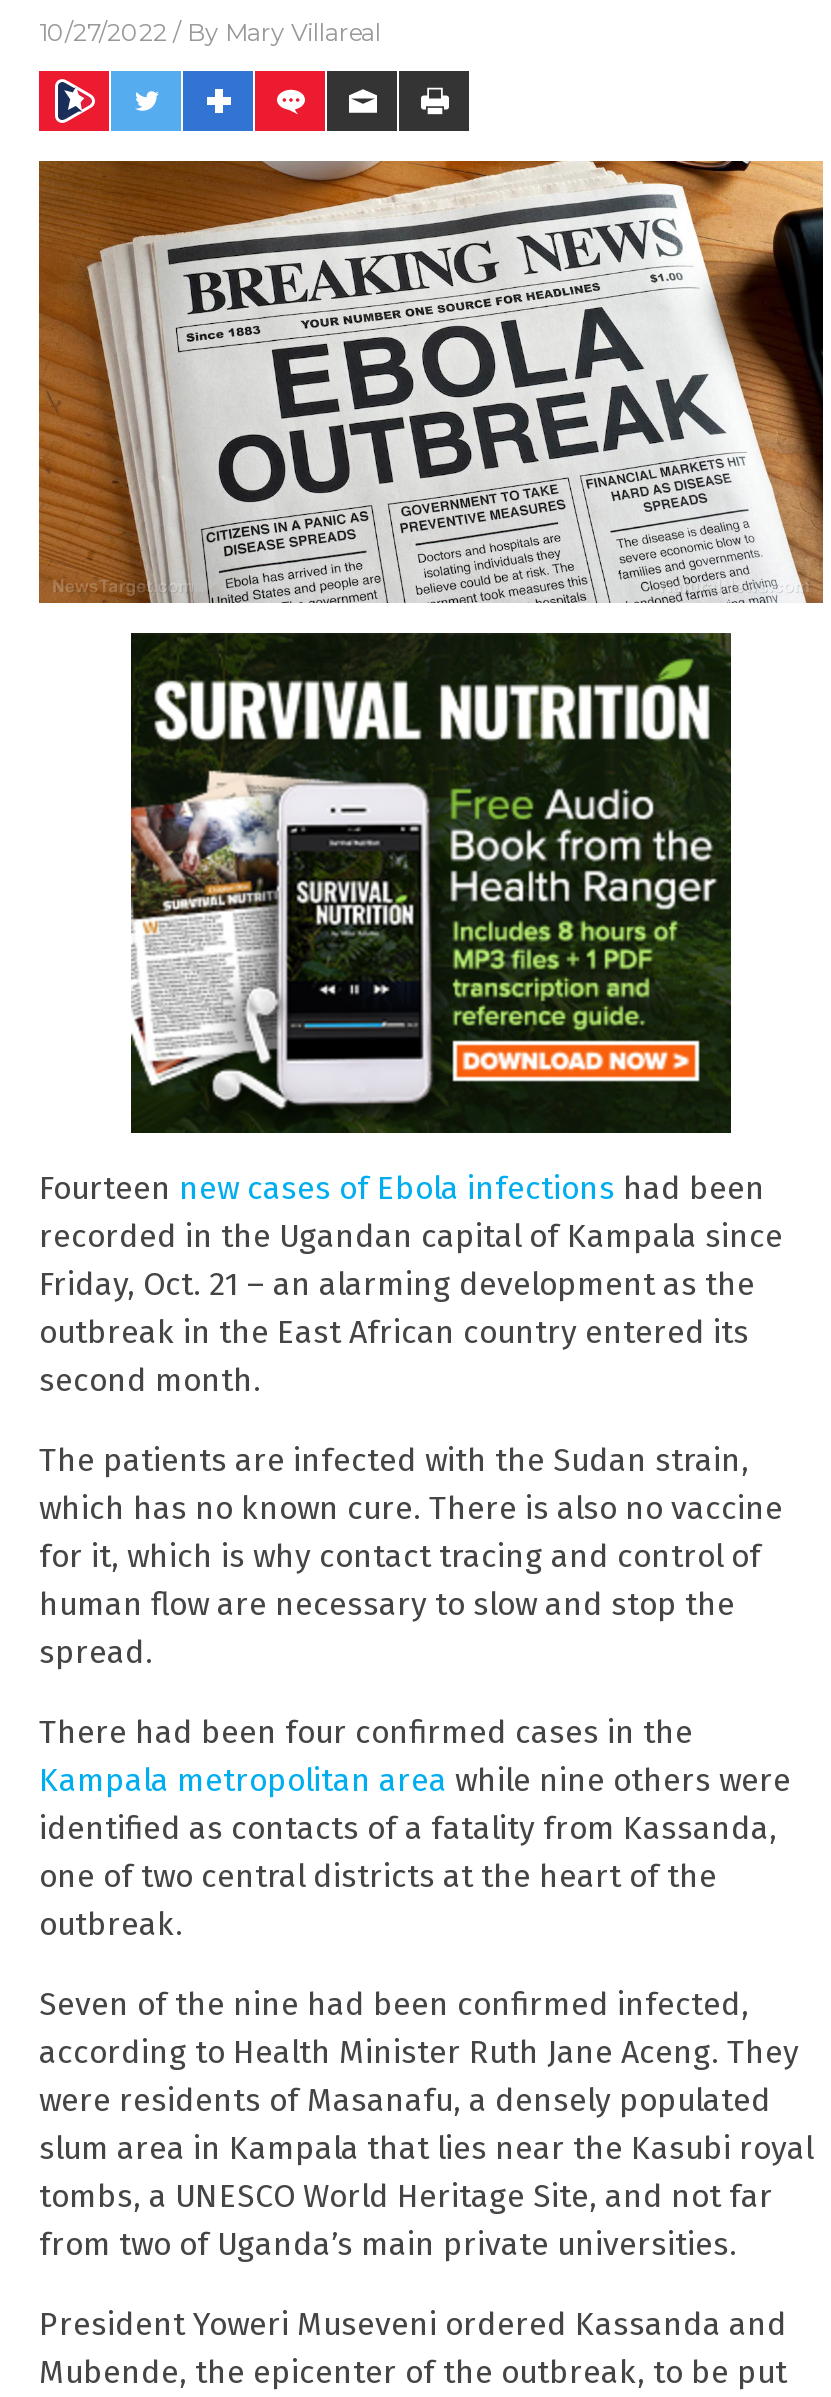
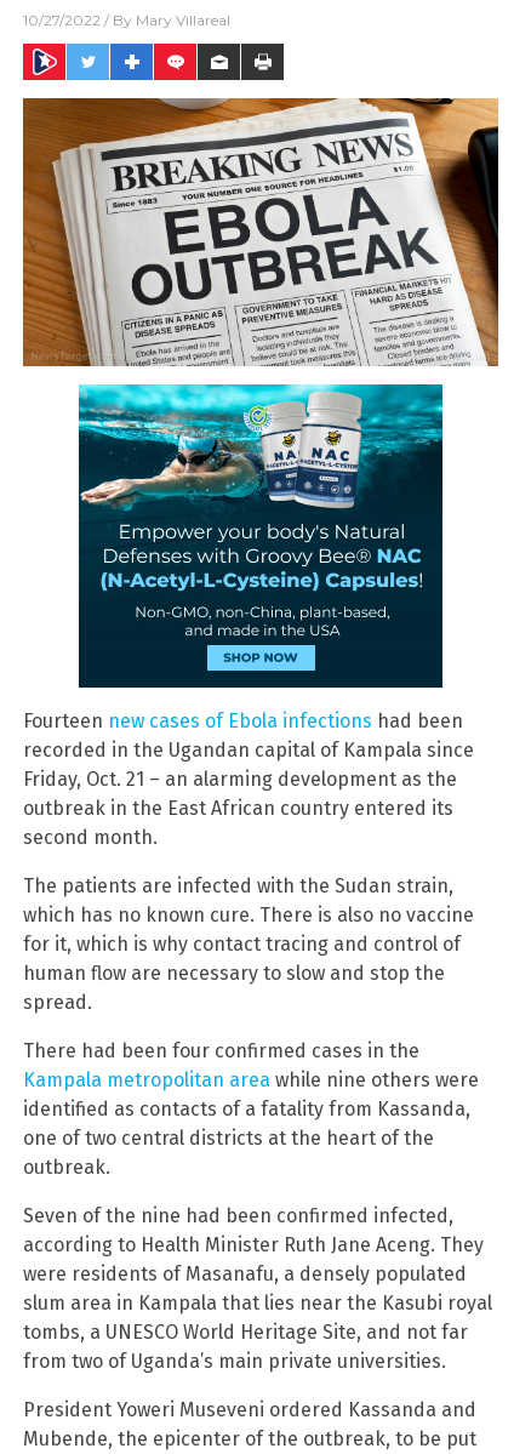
[129,631,733,1133] [image] -> [78,383,444,688] [image]

